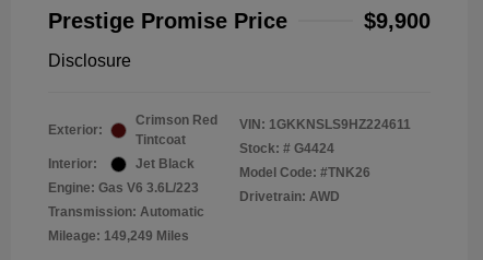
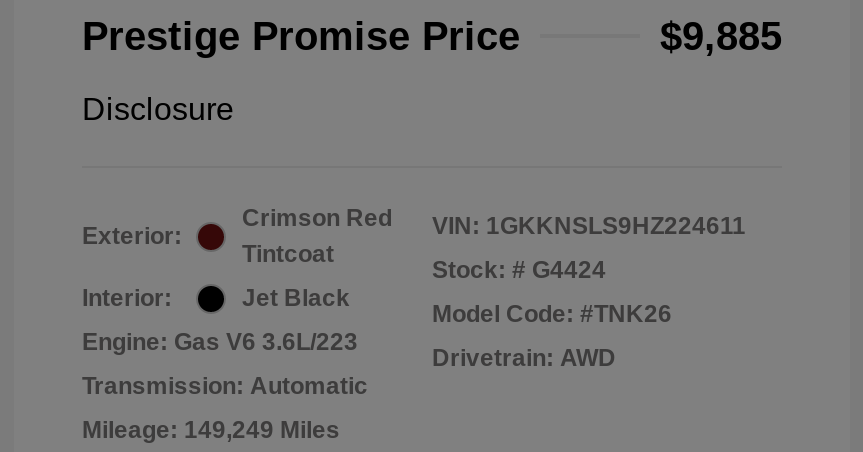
[364,9,431,33] $9,900 -> [660,14,782,58] $9,885

